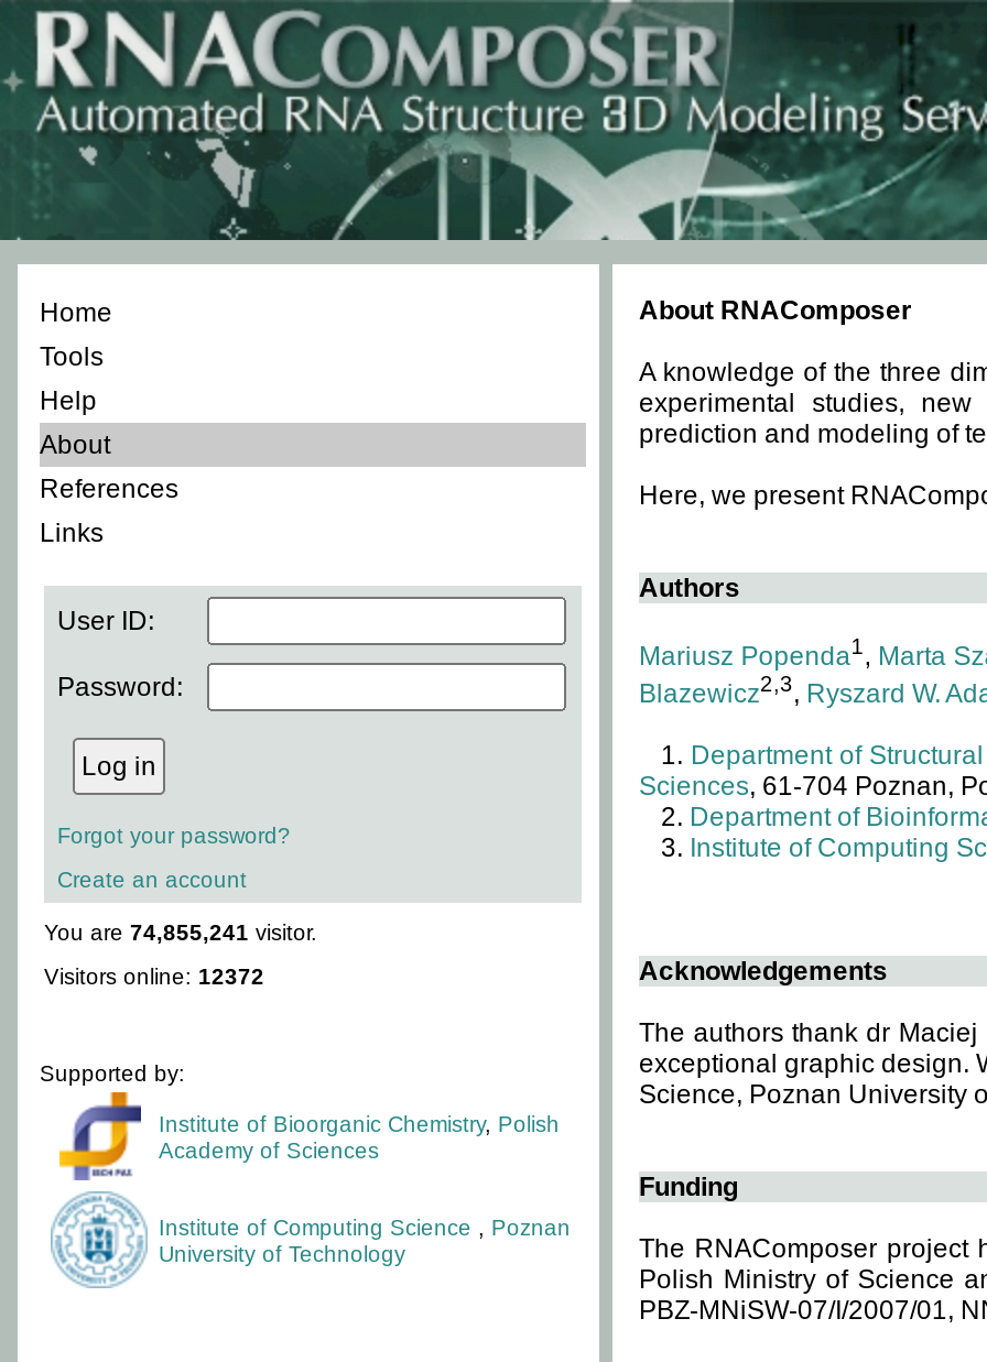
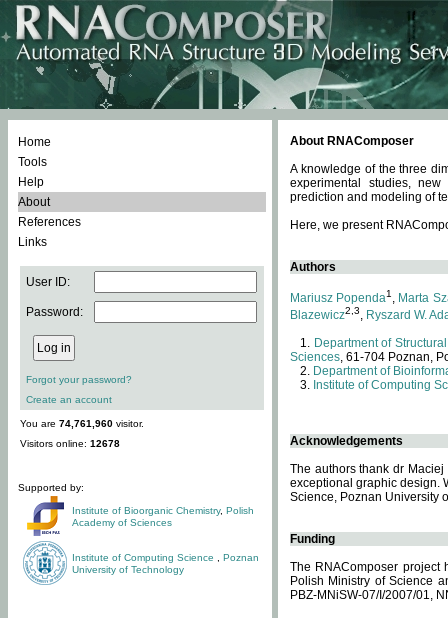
[44,920,317,945] You are 74,855,241 visitor. -> [20,418,144,429] You are 74,761,960 visitor.
[44,965,264,989] Visitors online: 12372 -> [20,438,120,449] Visitors online: 12678

